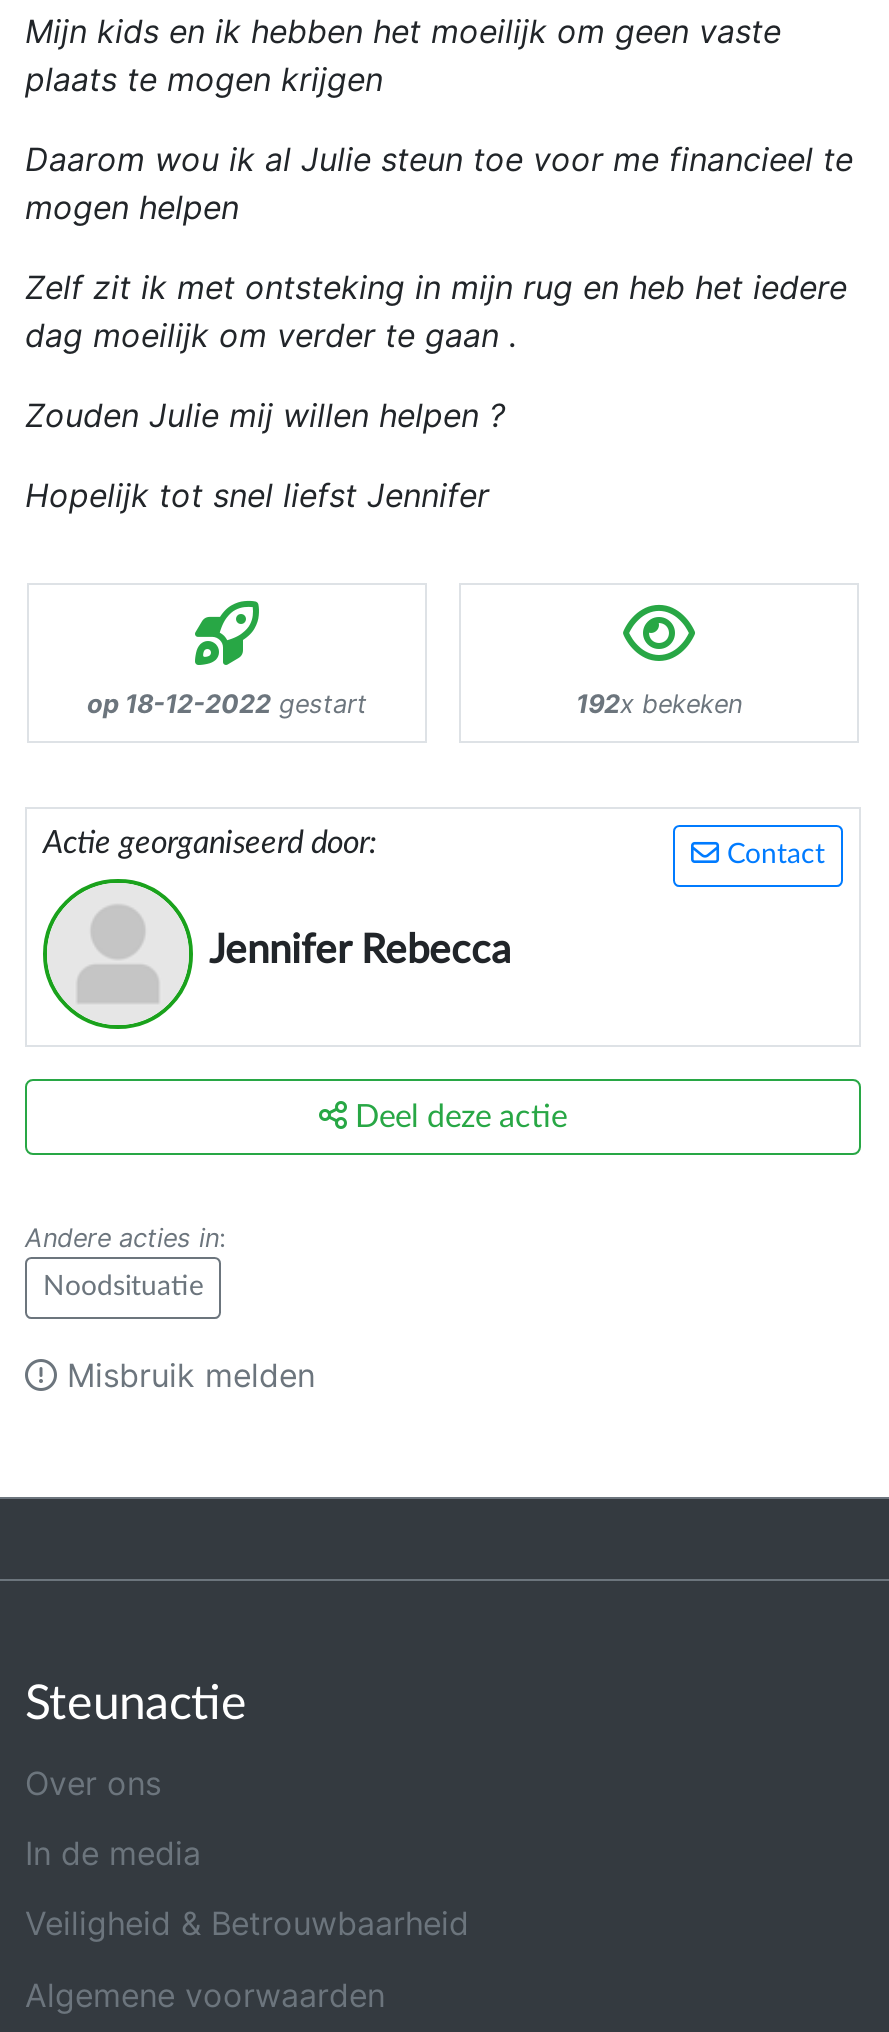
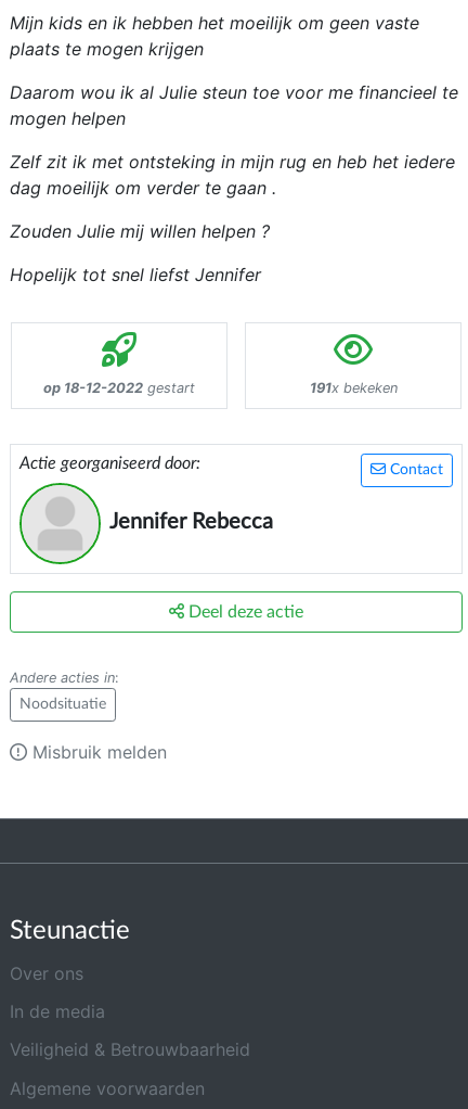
[576,690,742,720] 192x bekeken -> [309,380,397,397] 191x bekeken

